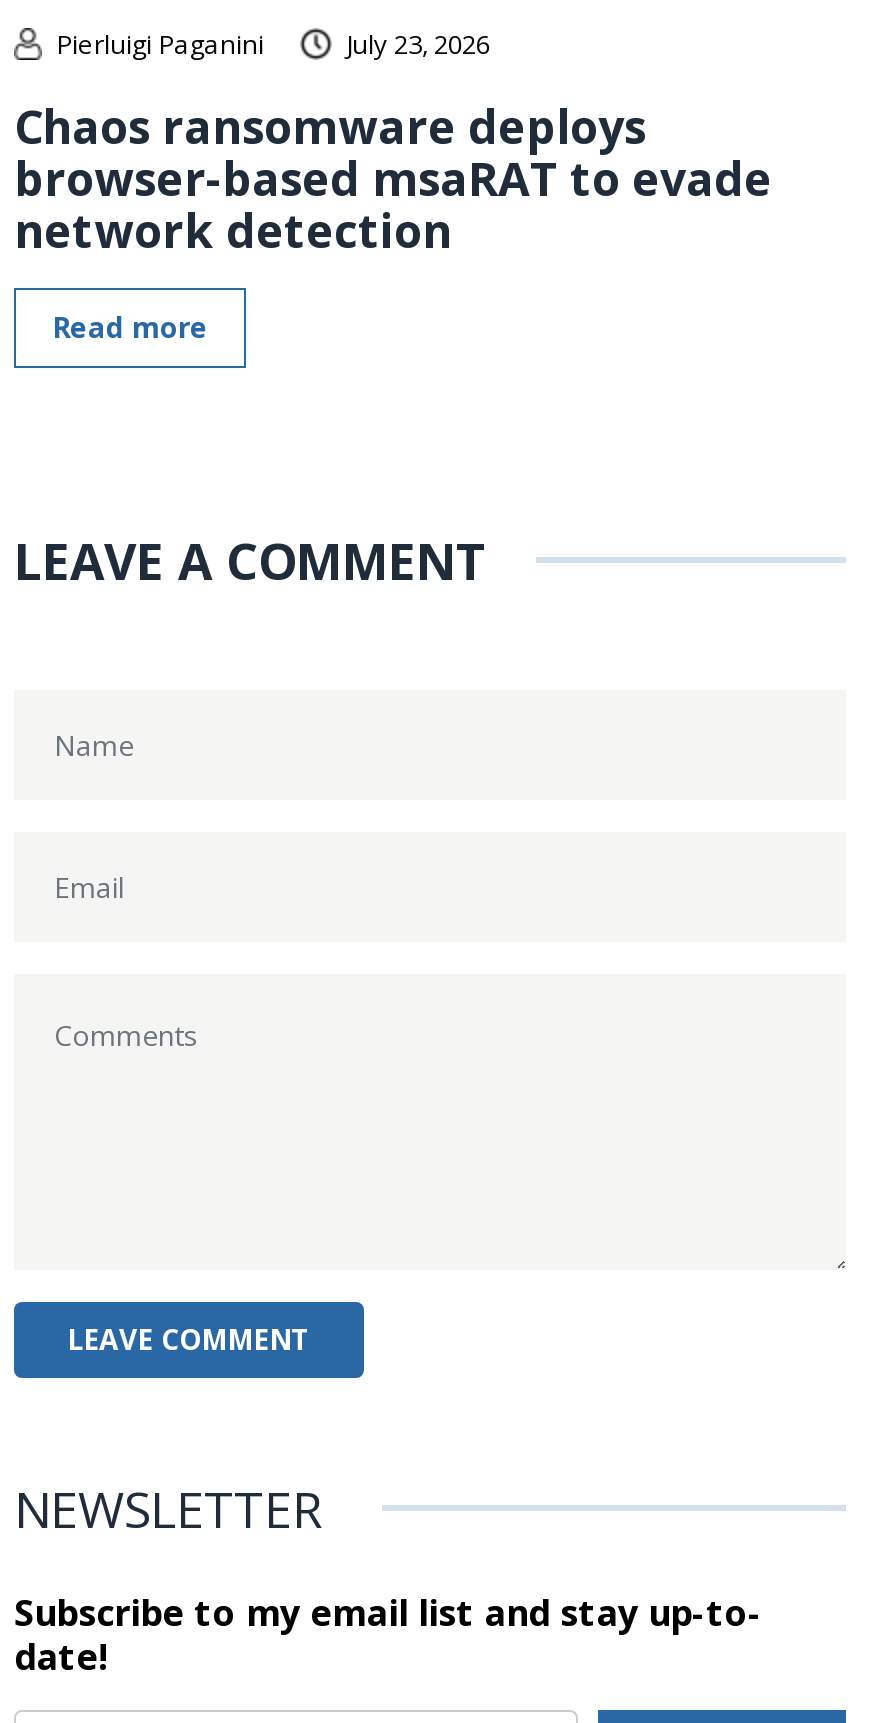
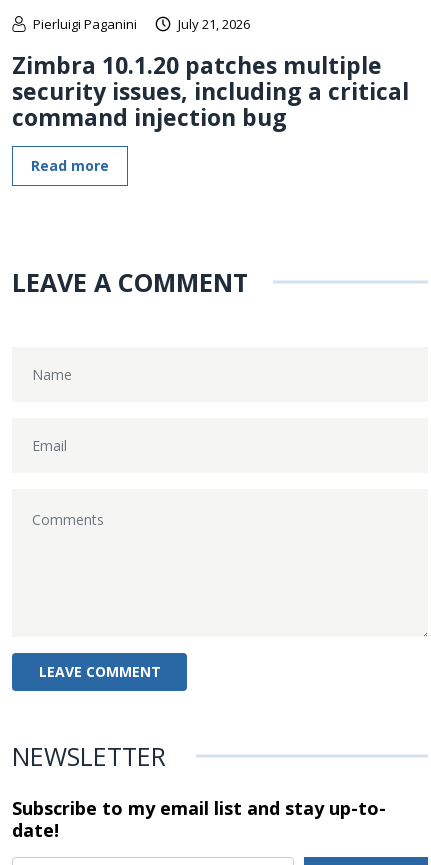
[346,27,490,63] July 23, 2026 -> [178,14,250,32] July 21, 2026
[14,95,772,263] Chaos ransomware deploys | browser-based msaRAT to evade | network detection -> [12,48,409,132] Zimbra 10.1.20 patches multiple | security issues, including a critical | command injection bug

